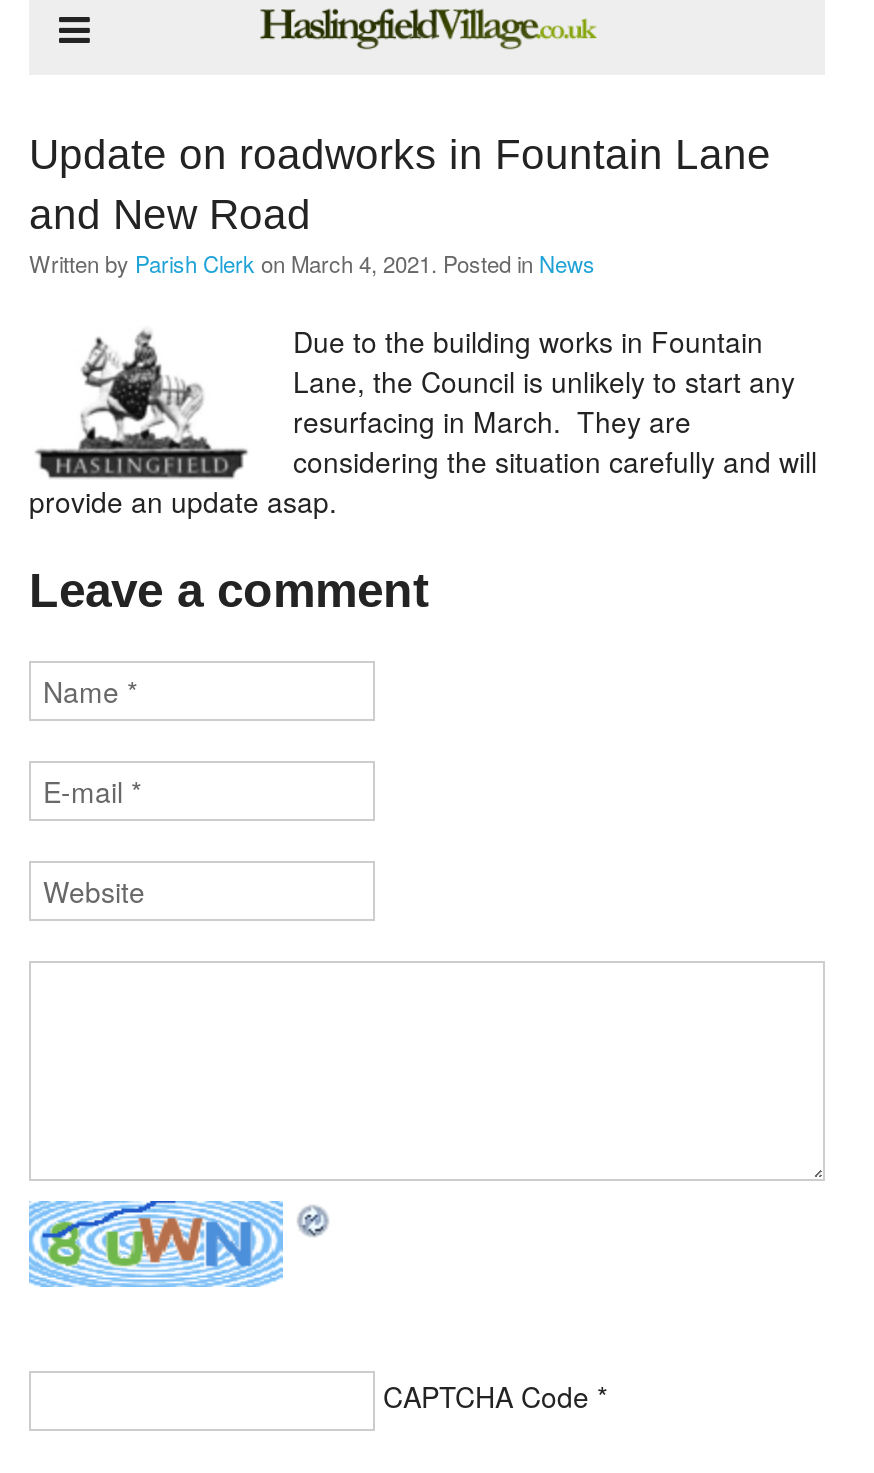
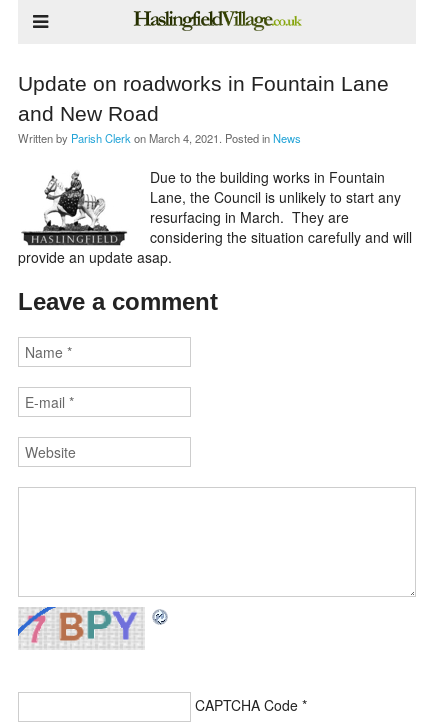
[29,1199,285,1287] [image] -> [18,607,145,649] [image]

